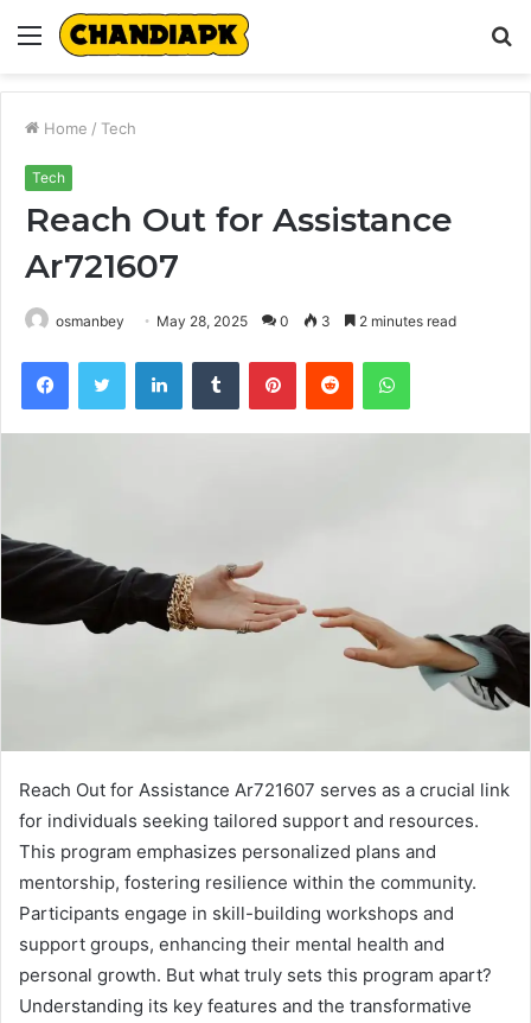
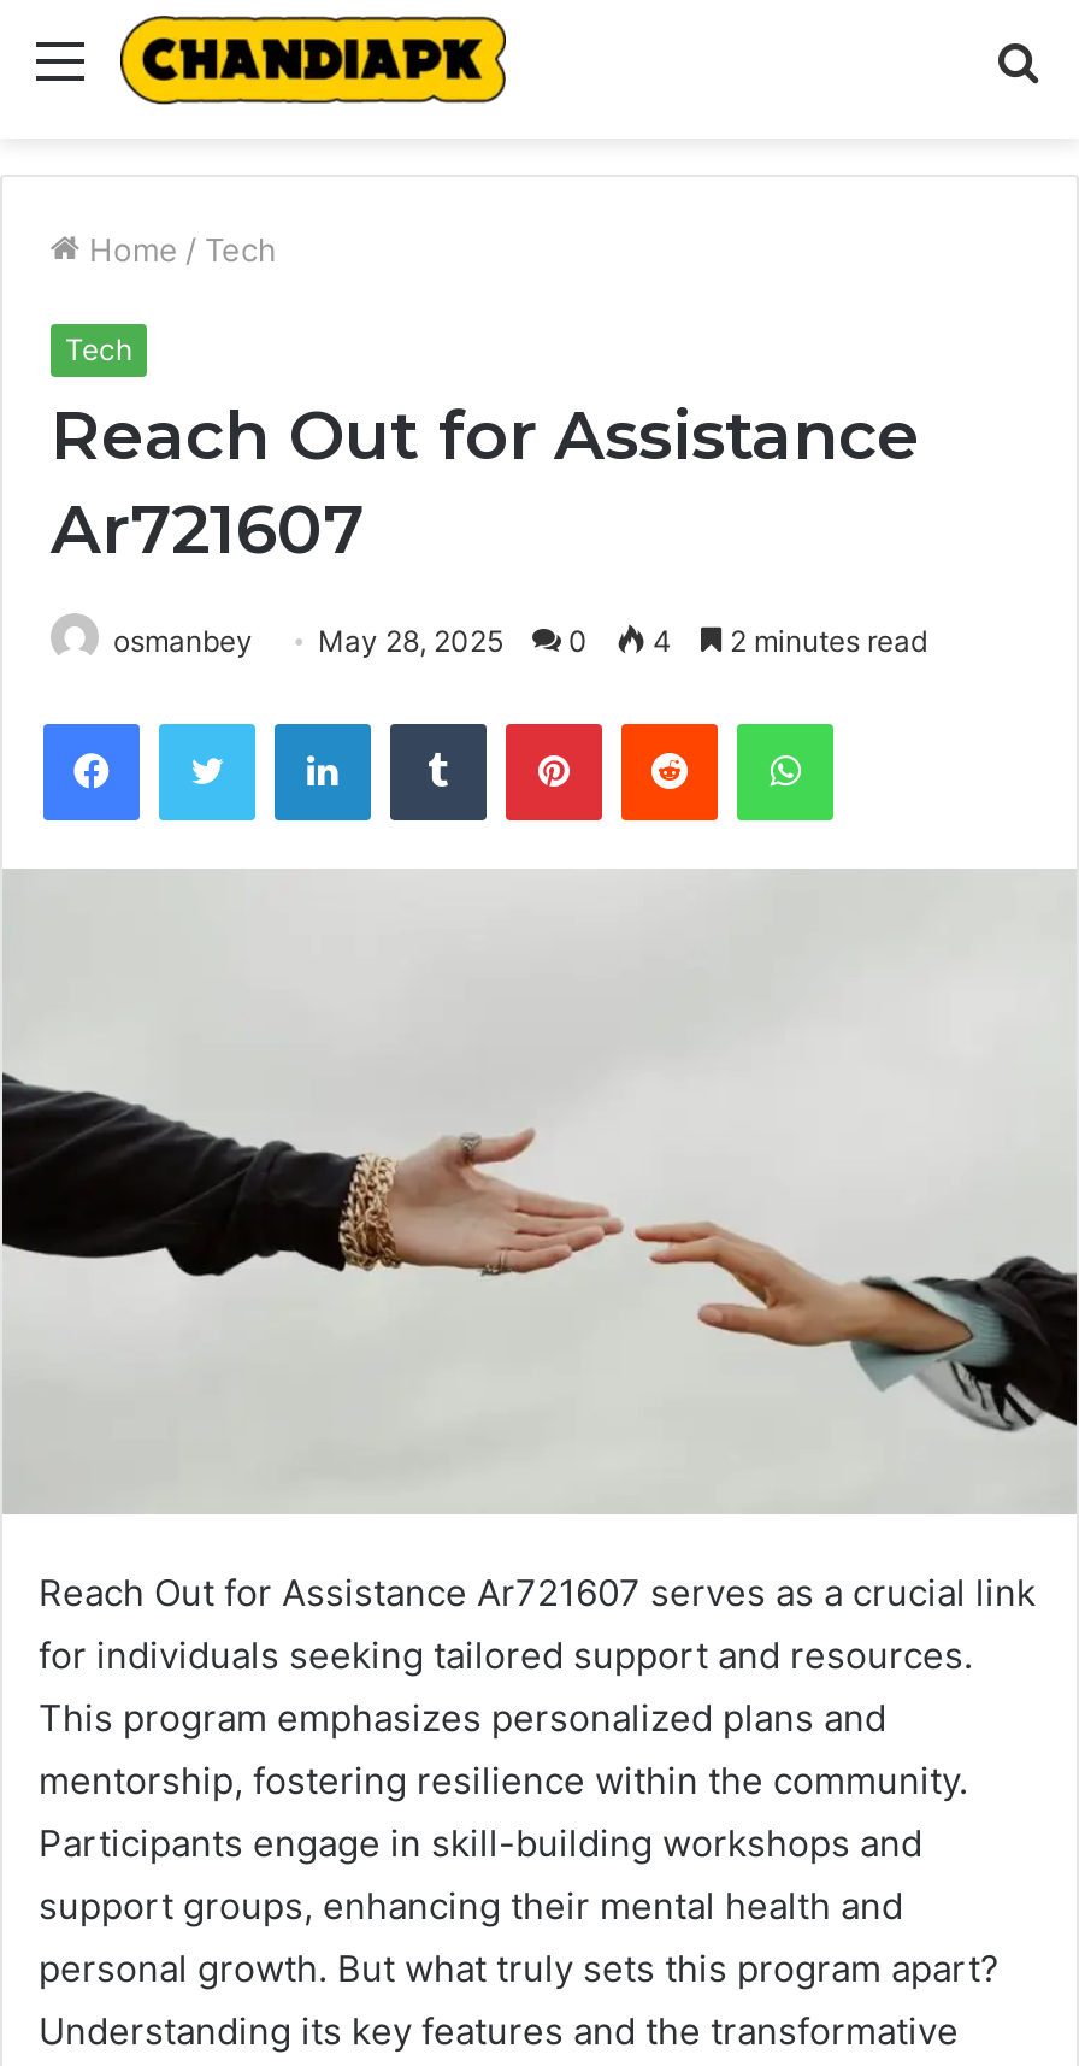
[56,312,456,329] osmanbey May 28, 2025 0 3 2 minutes read -> [113,622,927,658] osmanbey May 28, 2025 0 4 2 minutes read

